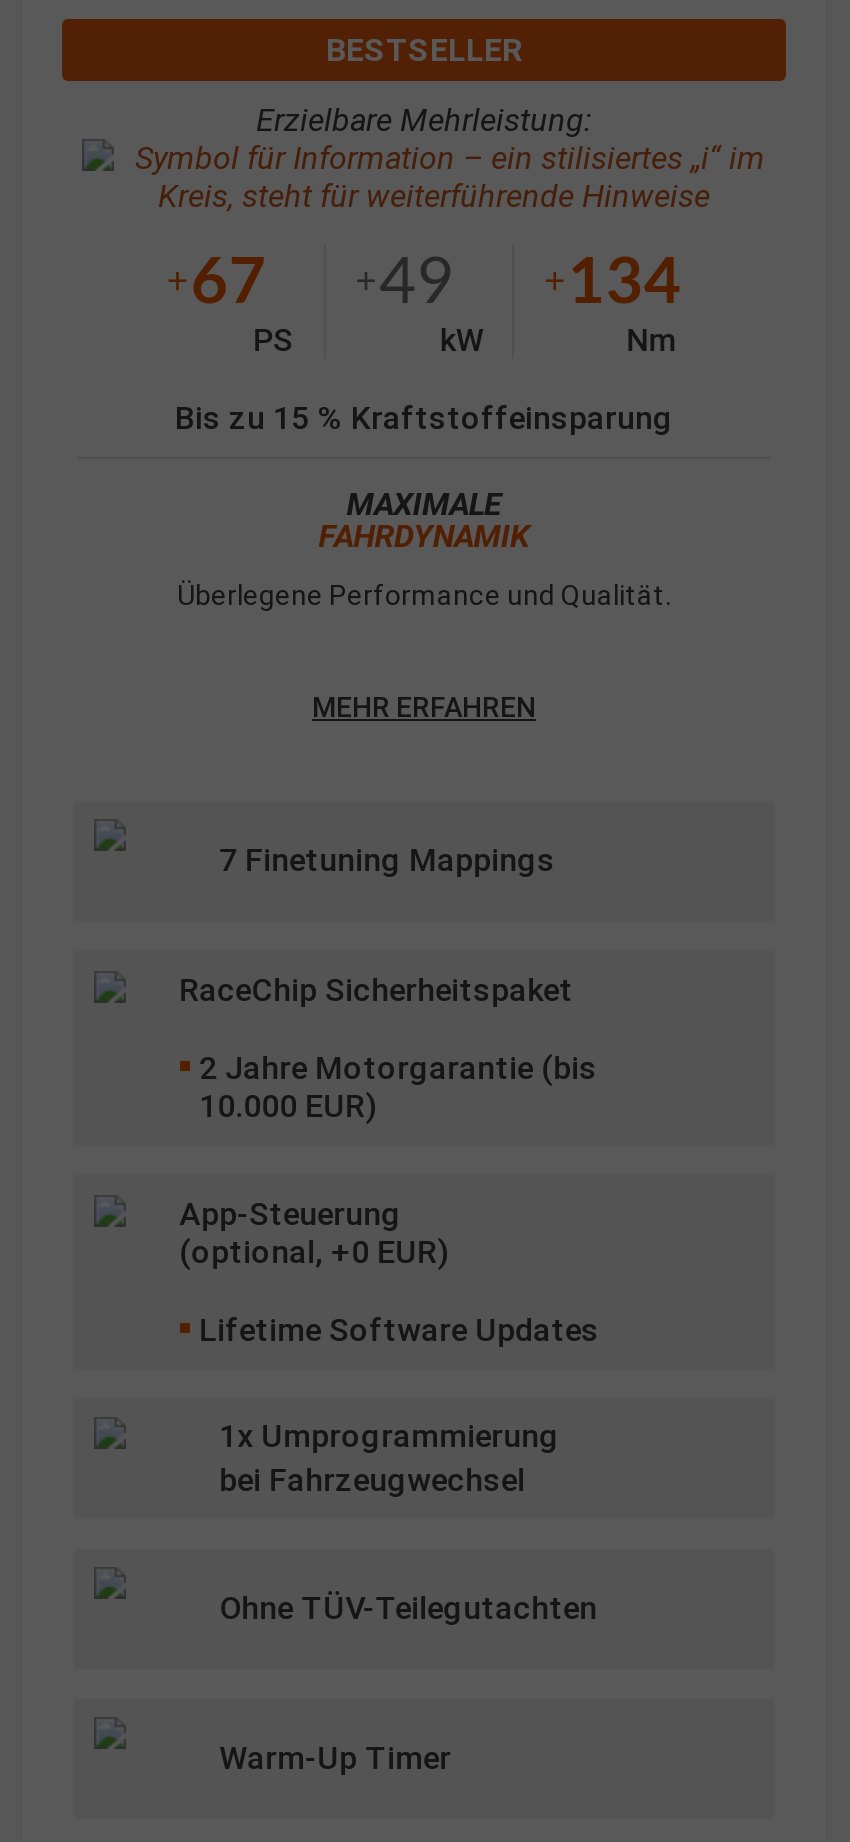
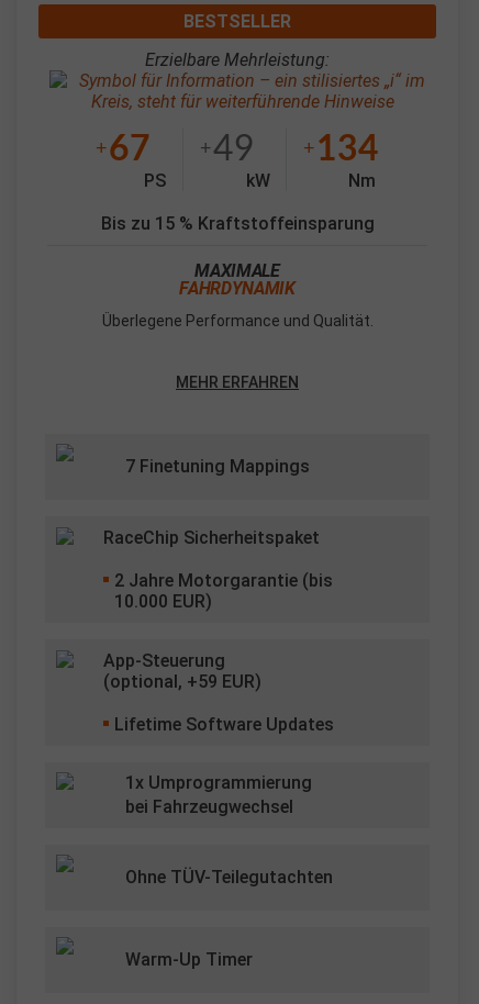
[179,1233,449,1271] (optional, +0 EUR) -> [103,671,261,692] (optional, +59 EUR)

